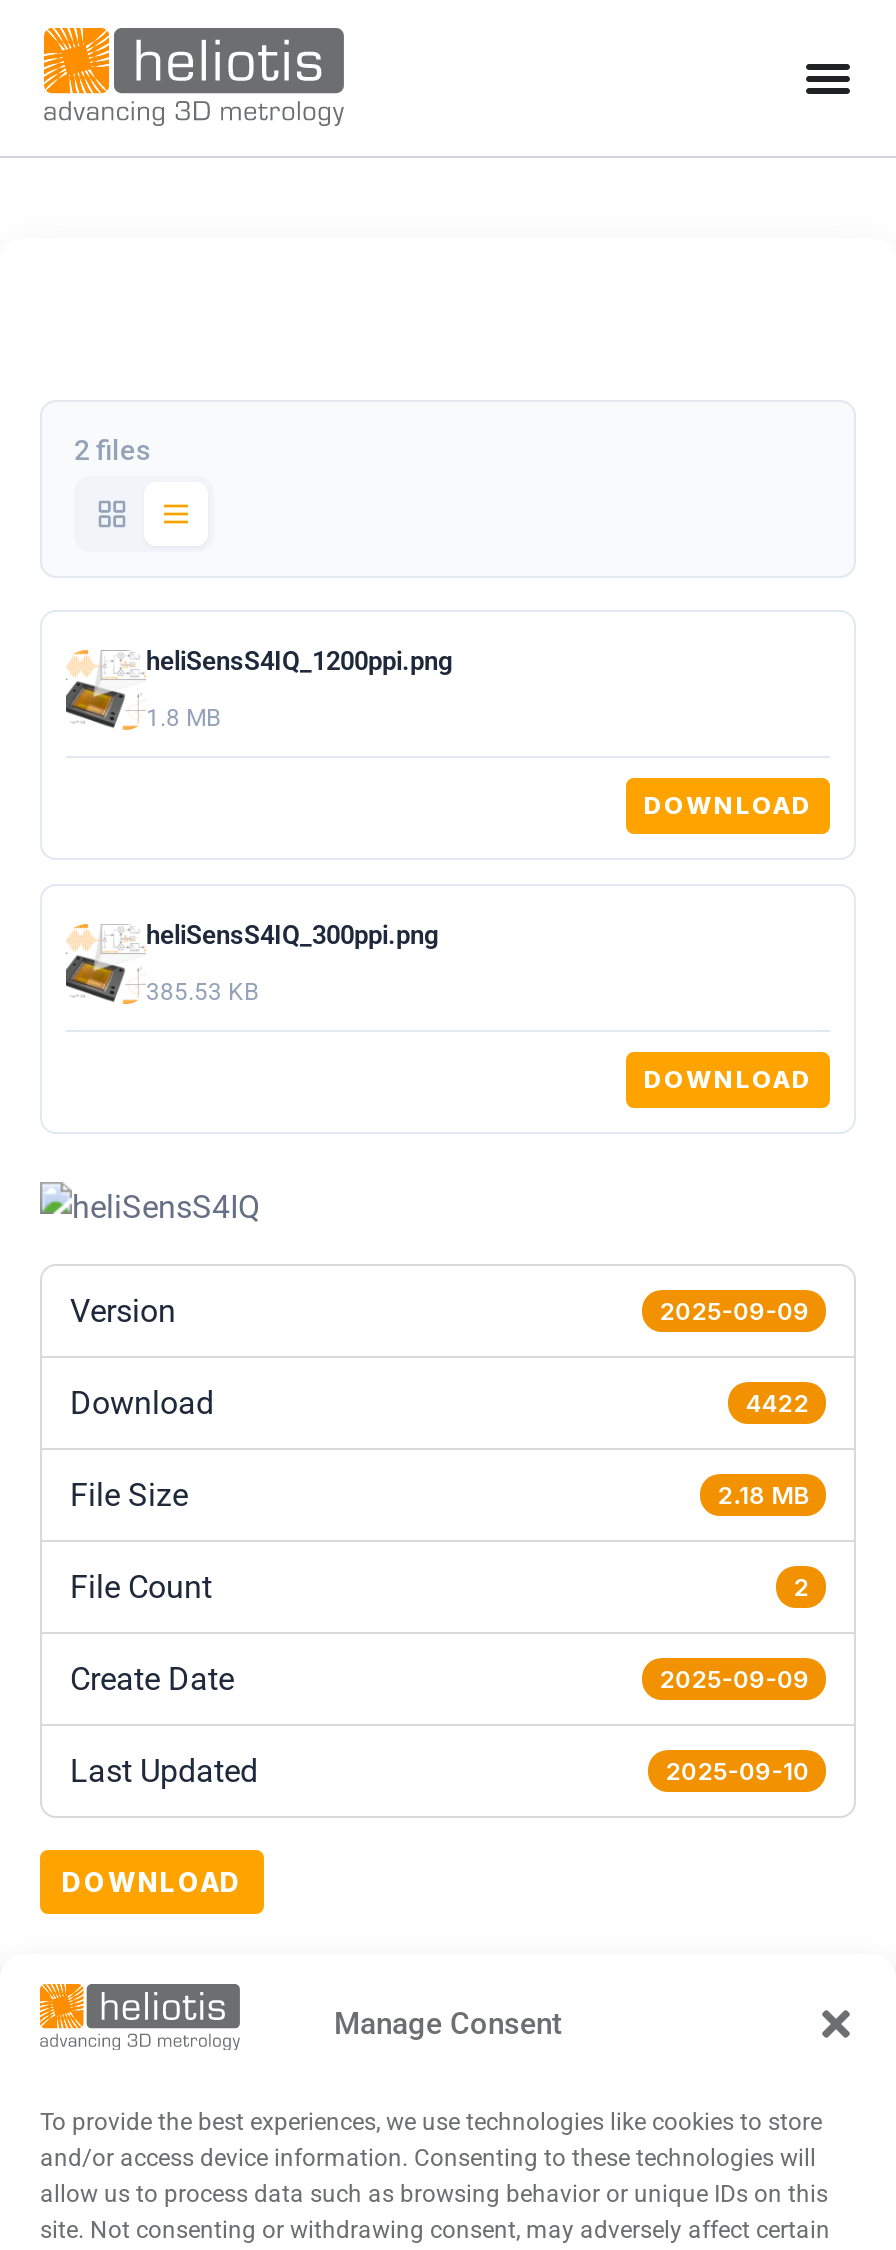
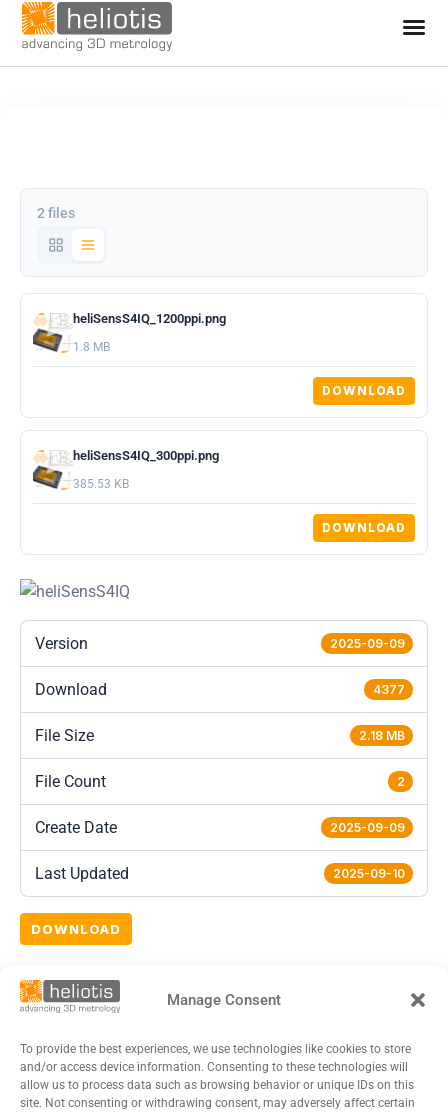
[745,1387,809,1417] 4422 -> [373,681,405,696] 4377

